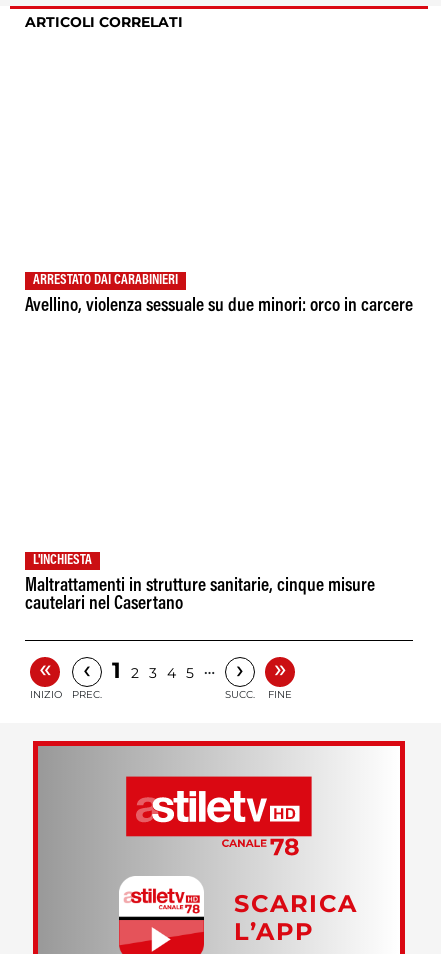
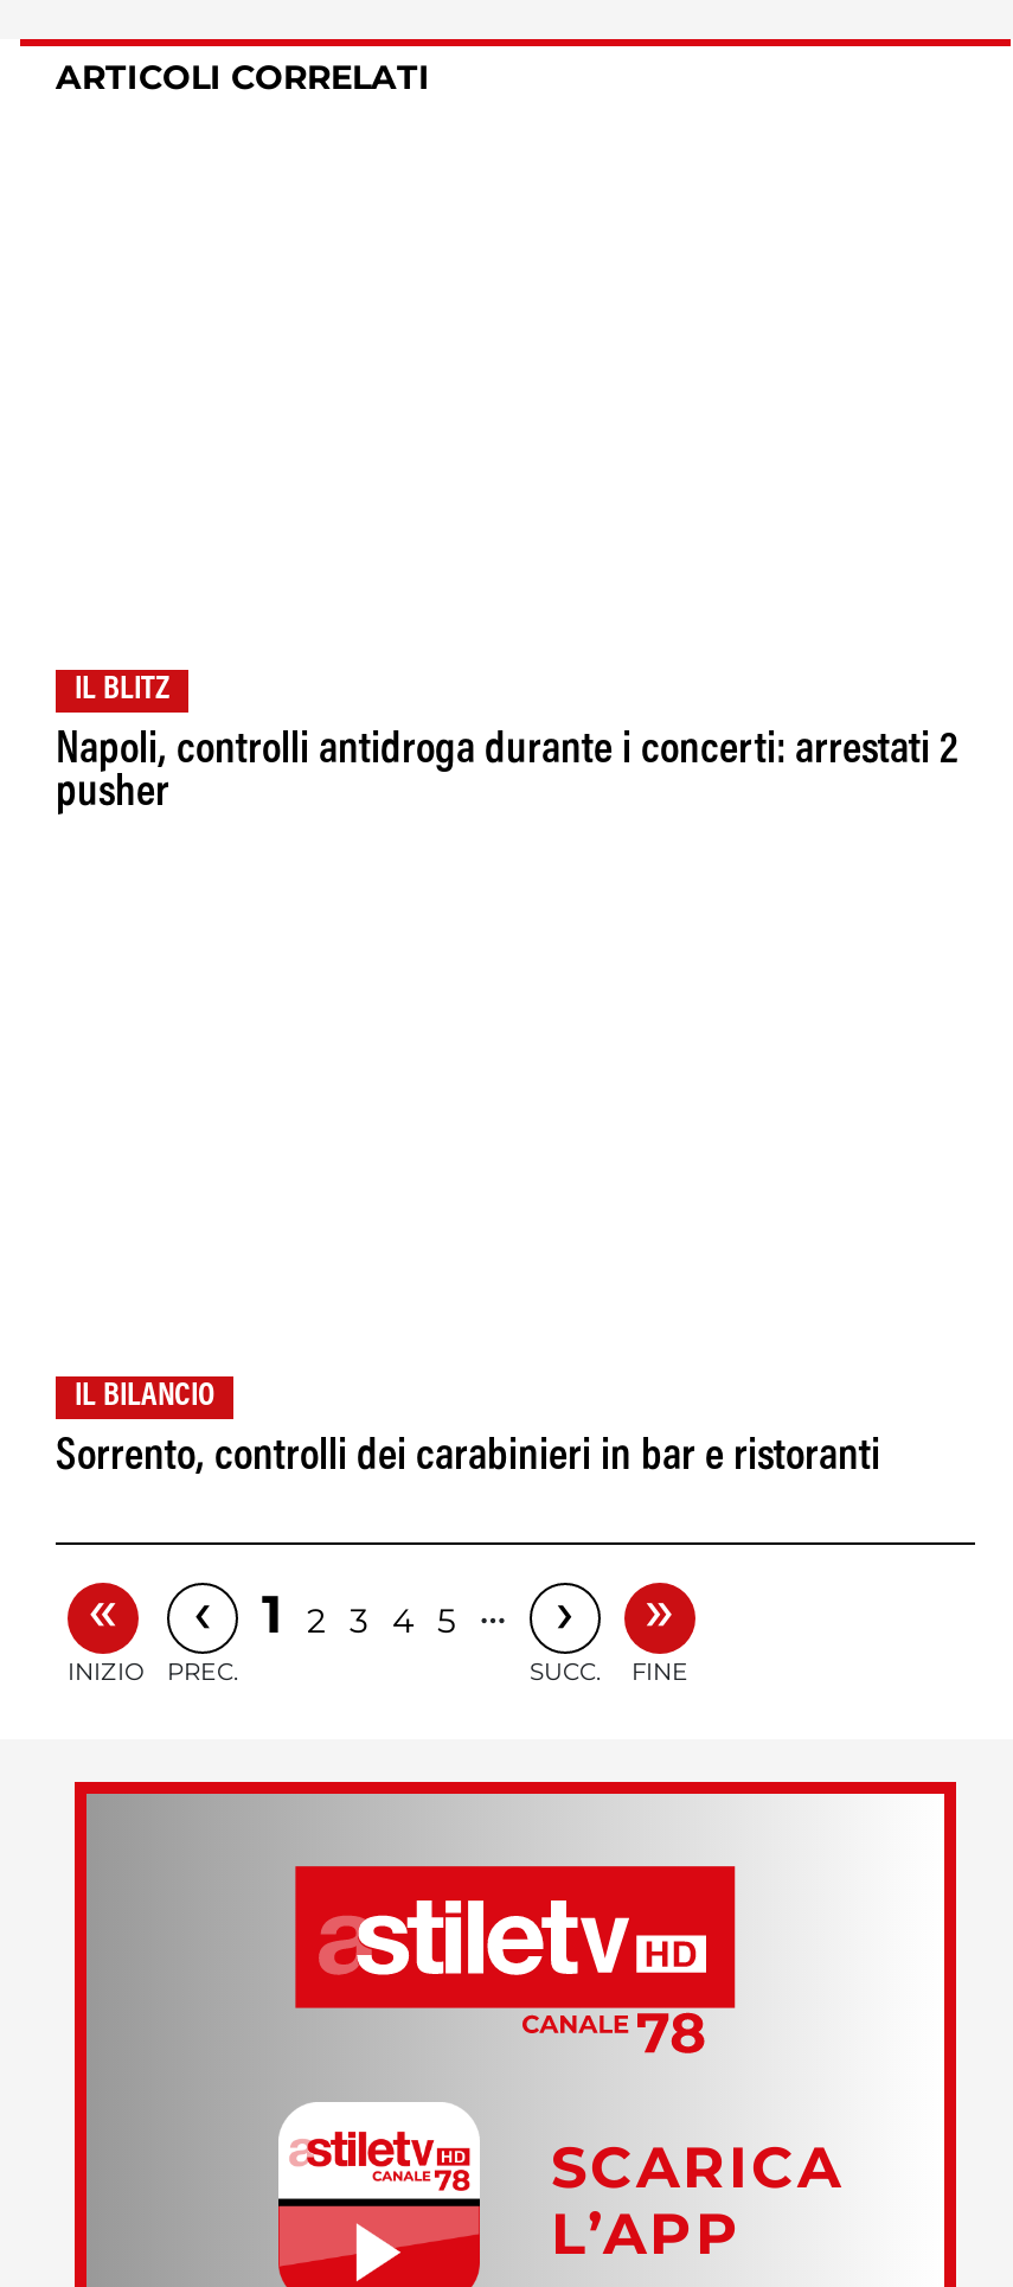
[33,274,178,288] ARRESTATO DAI CARABINIERI -> [75,674,169,708] IL BLITZ
[25,297,413,316] Avellino, violenza sessuale su due minori: orco in carcere -> [56,729,958,817] Napoli, controlli antidroga durante i concerti: arrestati 2 | pusher
[33,554,92,568] L'INCHIESTA -> [75,1381,214,1414] IL BILANCIO
[25,577,375,614] Maltrattamenti in strutture sanitarie, cinque misure | cautelari nel Casertano -> [56,1436,880,1481] Sorrento, controlli dei carabinieri in bar e ristoranti

